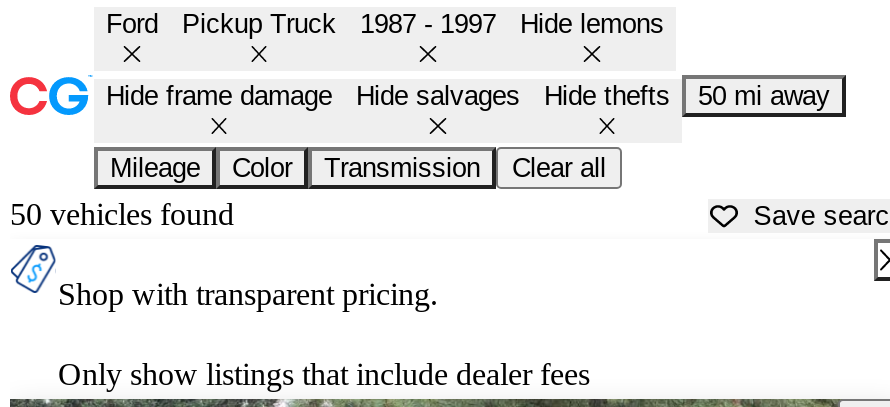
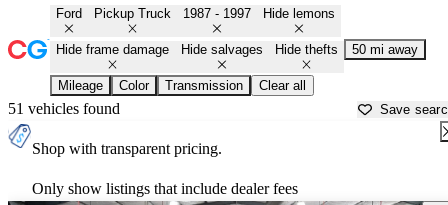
[10,198,234,232] 50 vehicles found -> [8,100,120,117] 51 vehicles found

